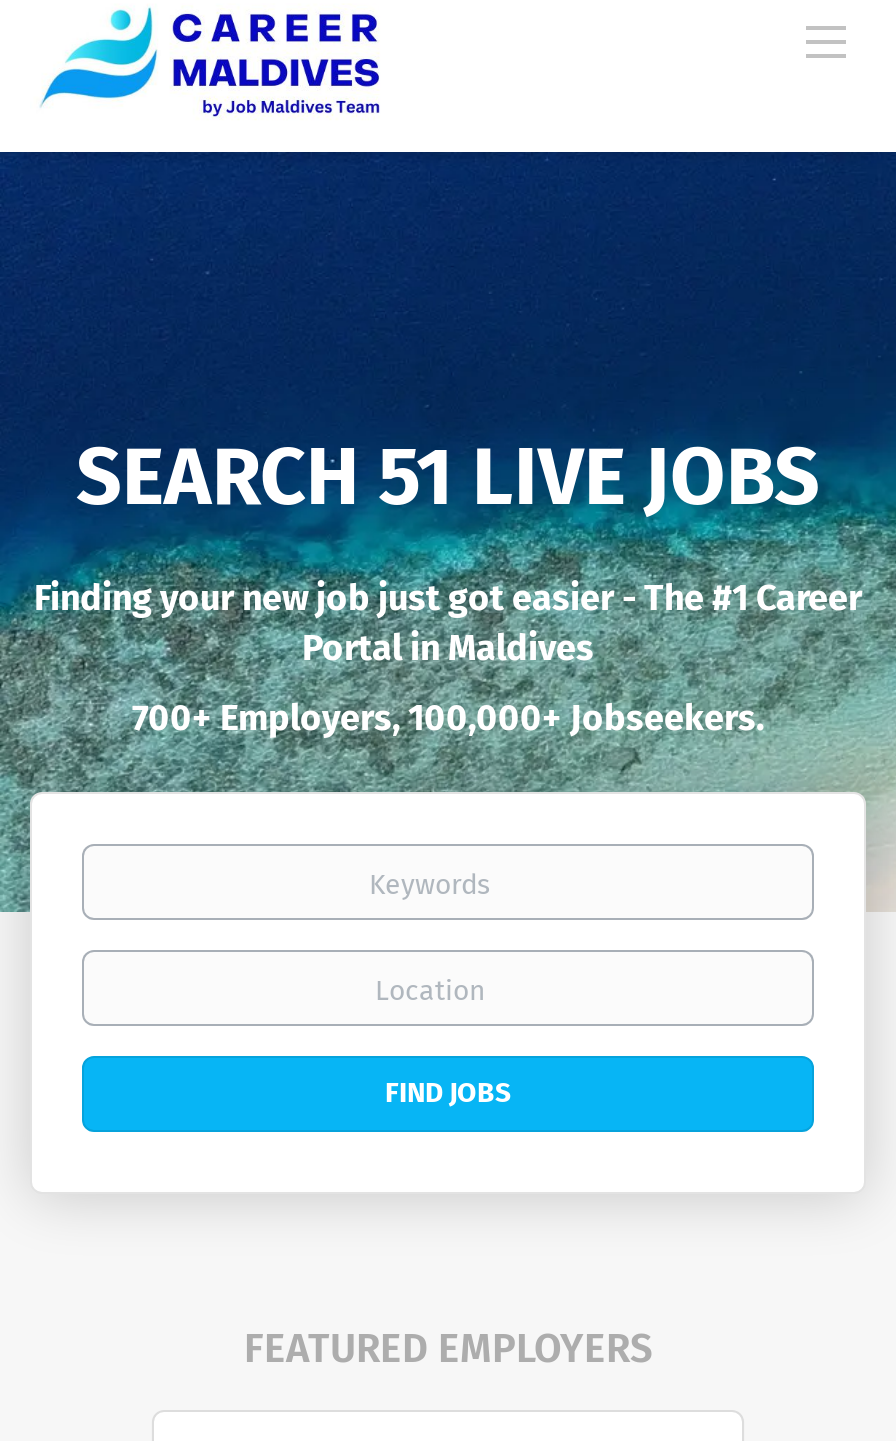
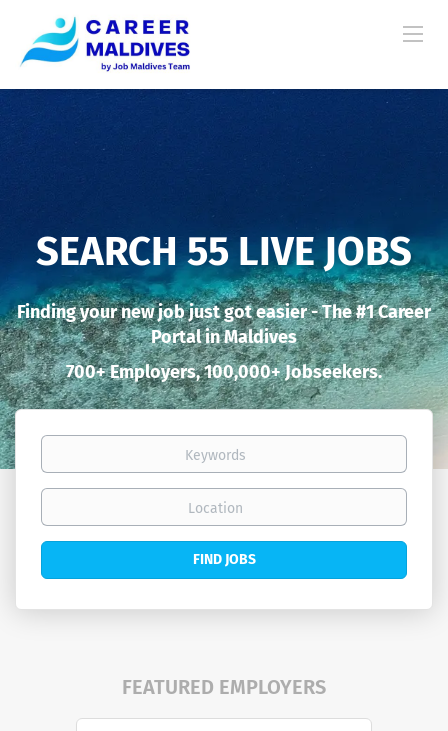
[76,430,820,526] SEARCH 51 LIVE JOBS -> [36,228,412,276] SEARCH 55 LIVE JOBS

